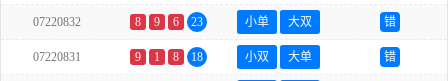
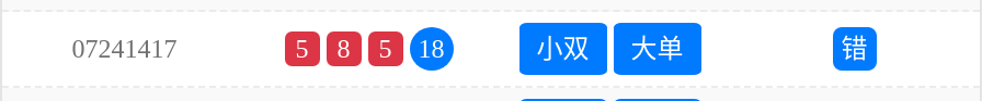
[33,15,81,29] 07220832 -> [72,34,309,64] 07241417 | 5
[33,15,396,64] 9 | 6 | 23 | 小单 | 大双 | 错 | 07220831 | 9 | 1 | 8 -> [379,34,392,64] 5

